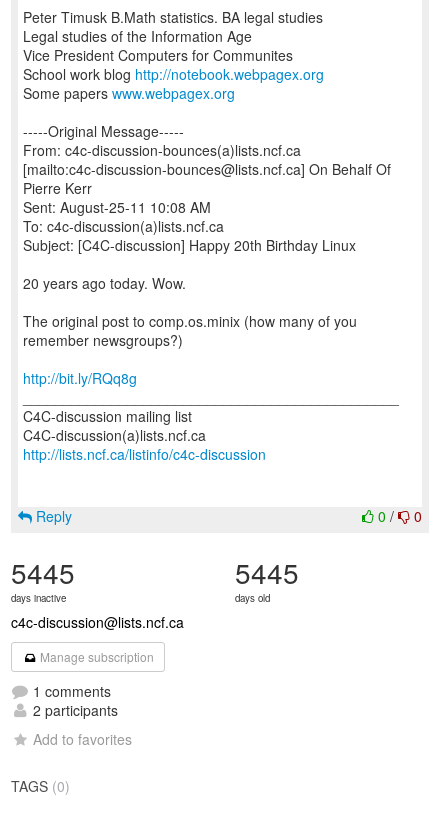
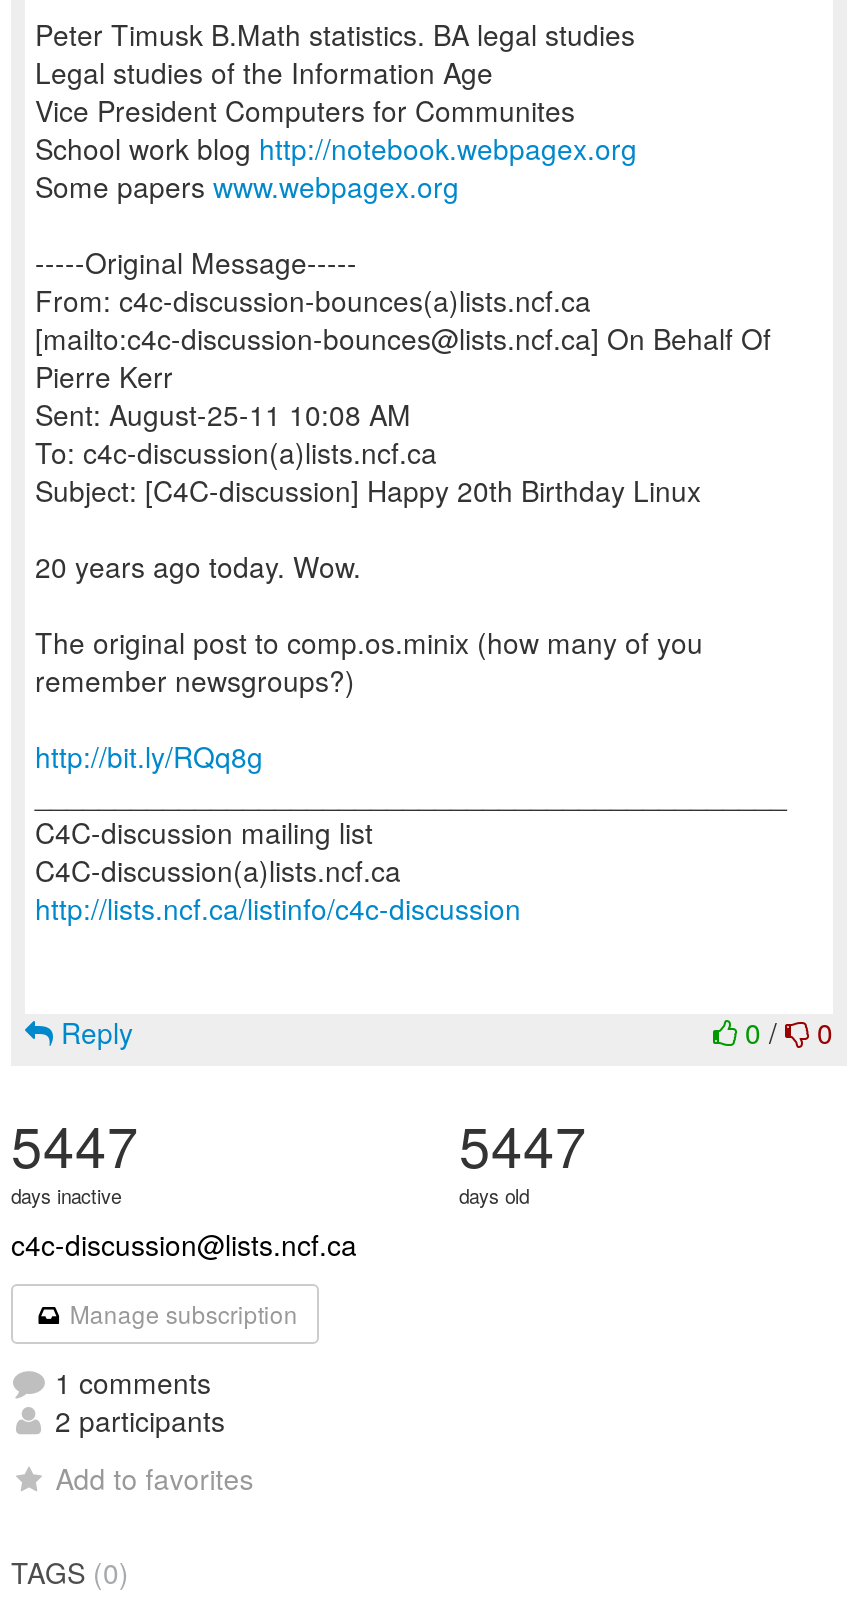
[11,552,75,592] 5445 -> [11,1104,139,1184] 5447
[235,552,299,592] 5445 -> [459,1104,587,1184] 5447

